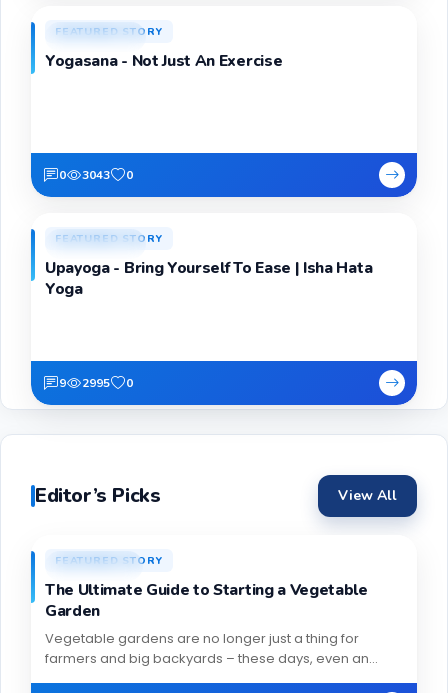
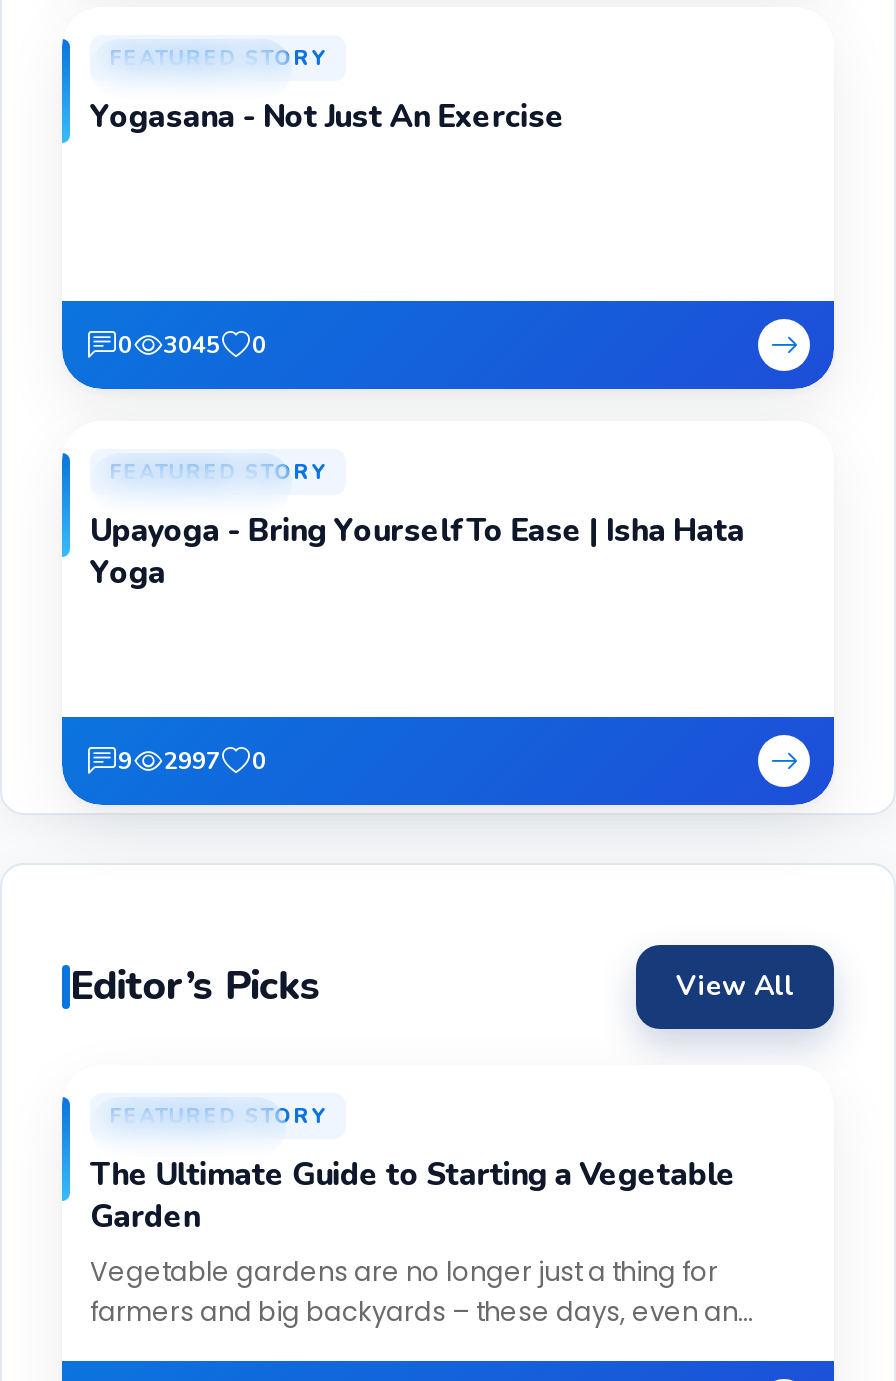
[82,167,110,183] 3043 -> [164,330,220,362] 3045
[59,375,133,391] 9 2995 0 -> [118,745,266,777] 9 2997 0

